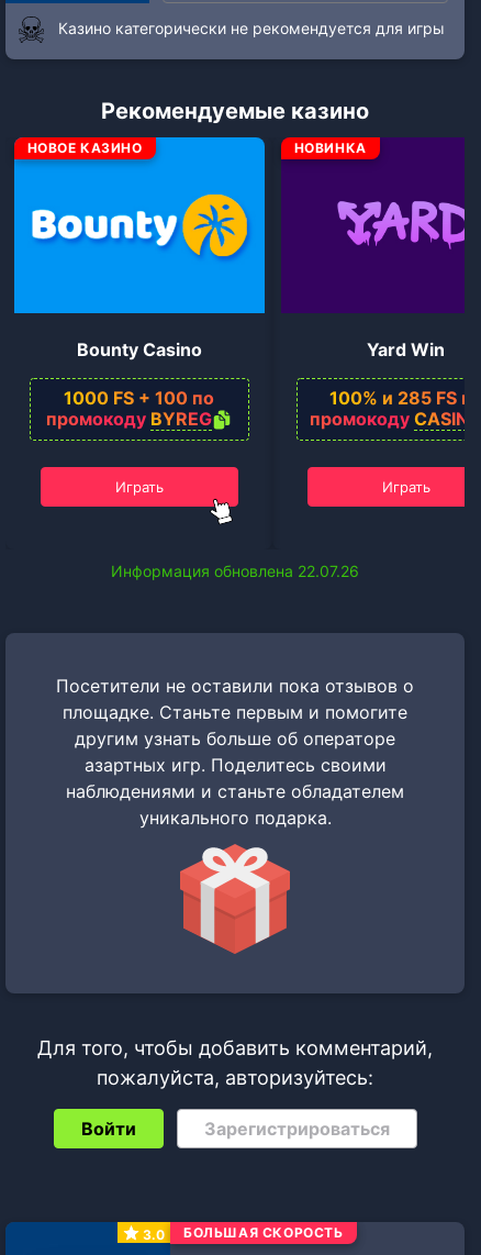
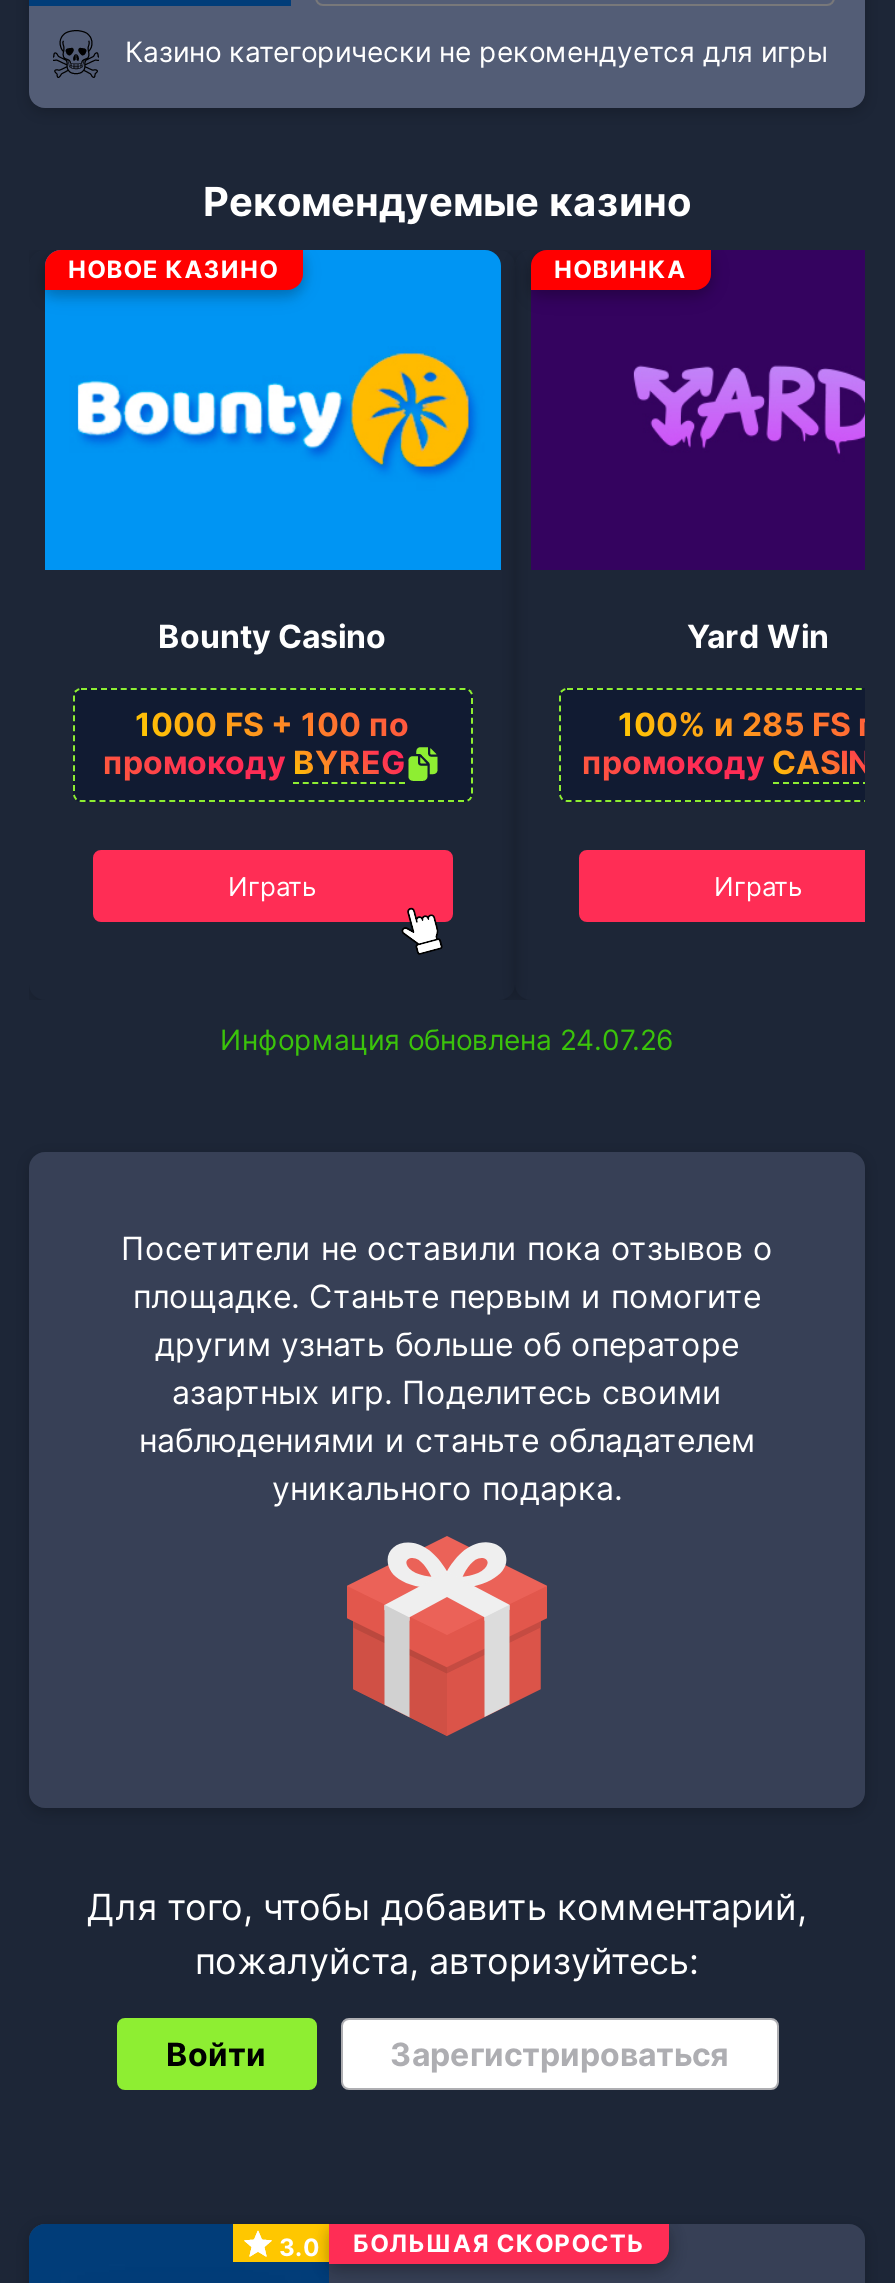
[111,561,359,580] Информация обновлена 22.07.26 -> [220,1021,674,1055] Информация обновлена 24.07.26

